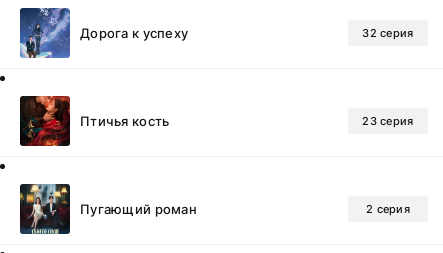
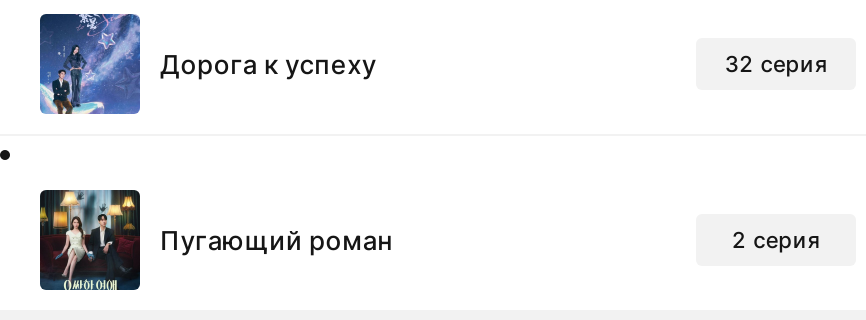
[19,95,414,147] [image] | Птичья кость | 23 серия -> none

